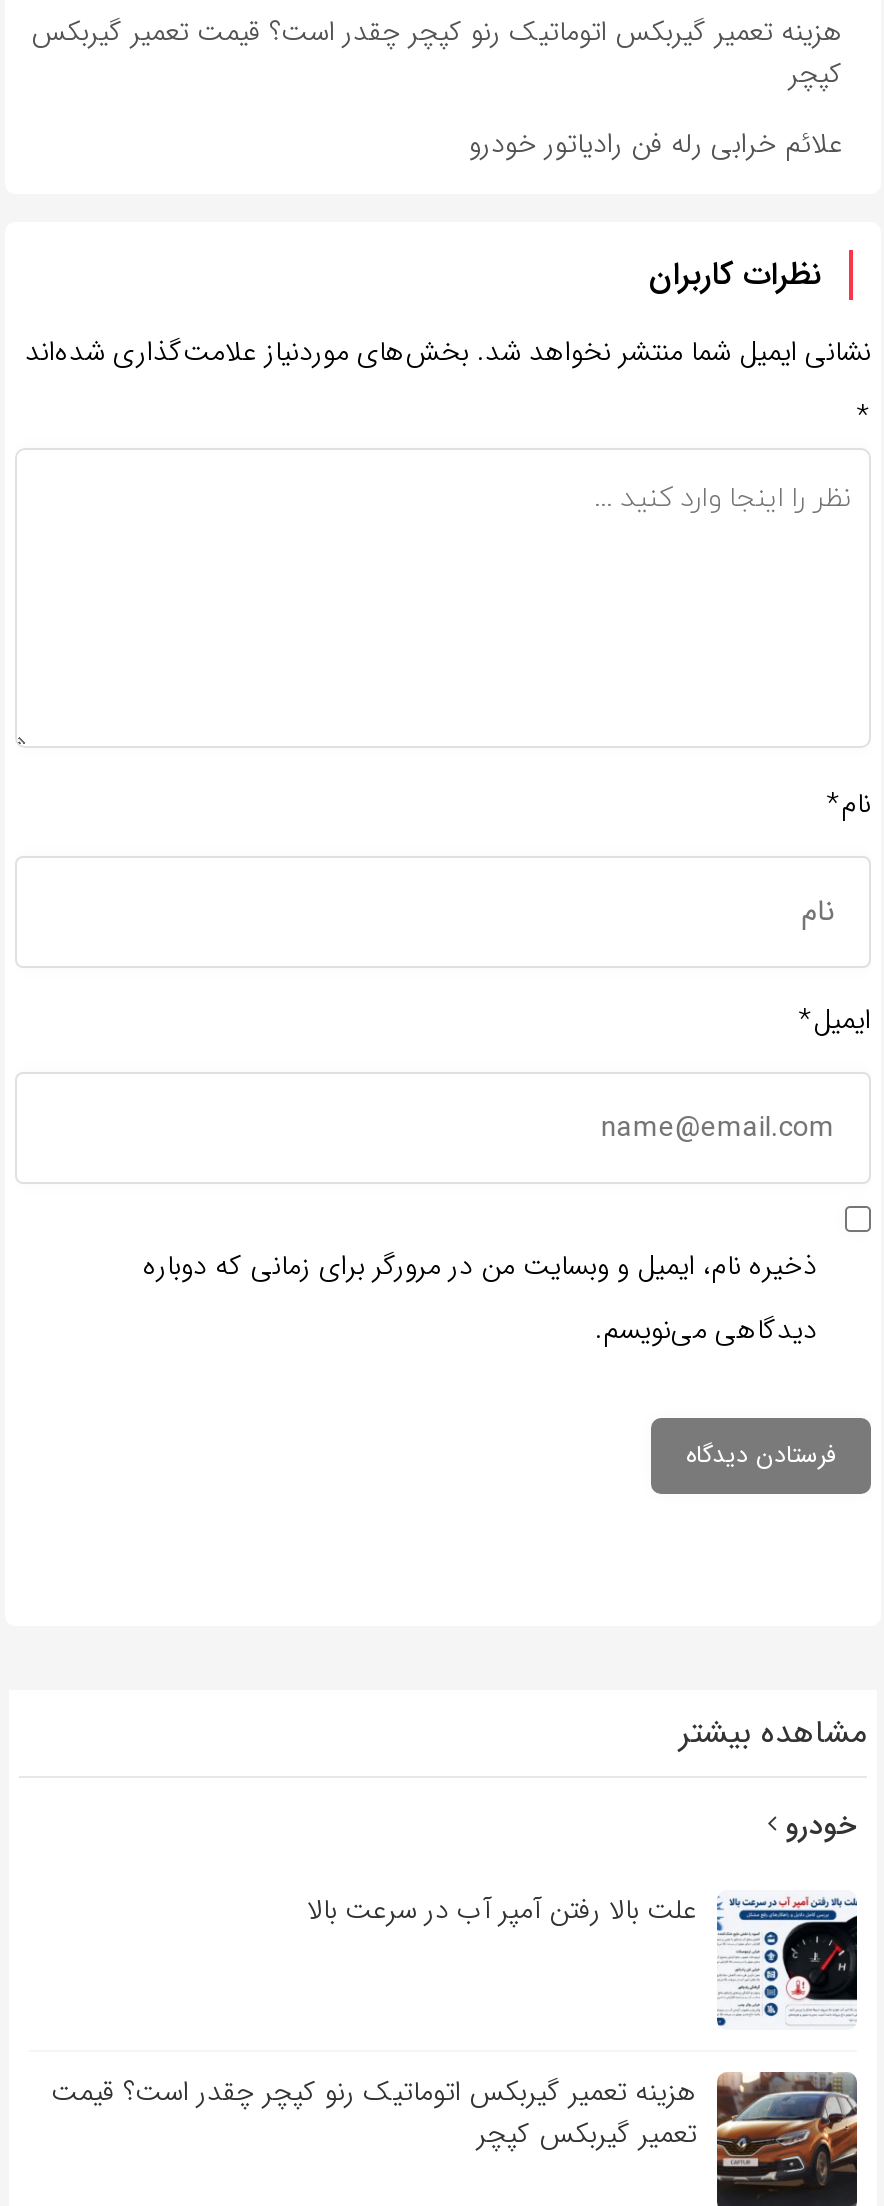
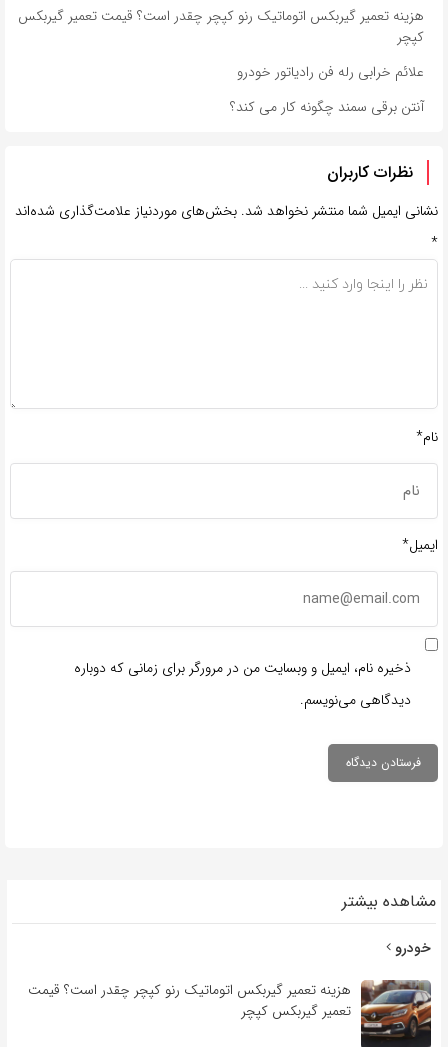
none -> [230,96,424,118] آنتن برقی سمند چگونه کار می کند؟
moved [25,250,871,1847] -> [15,160,438,959]: نظرات کاربران | نشانی ایمیل شما منتشر نخواهد شد. بخش‌های موردنیاز علامت‌گذاری شده‌اند | نام* | ایمیل* | ذخیره نام، ایمیل و وبسایت من در مرورگر برای زمانی که دوباره | دیدگاهی می‌نویسم. | مشاهده بیشتر | خودرو
[307,1888,859,2028] [image] | علت بالا رفتن آمپر آب در سرعت بالا -> none

